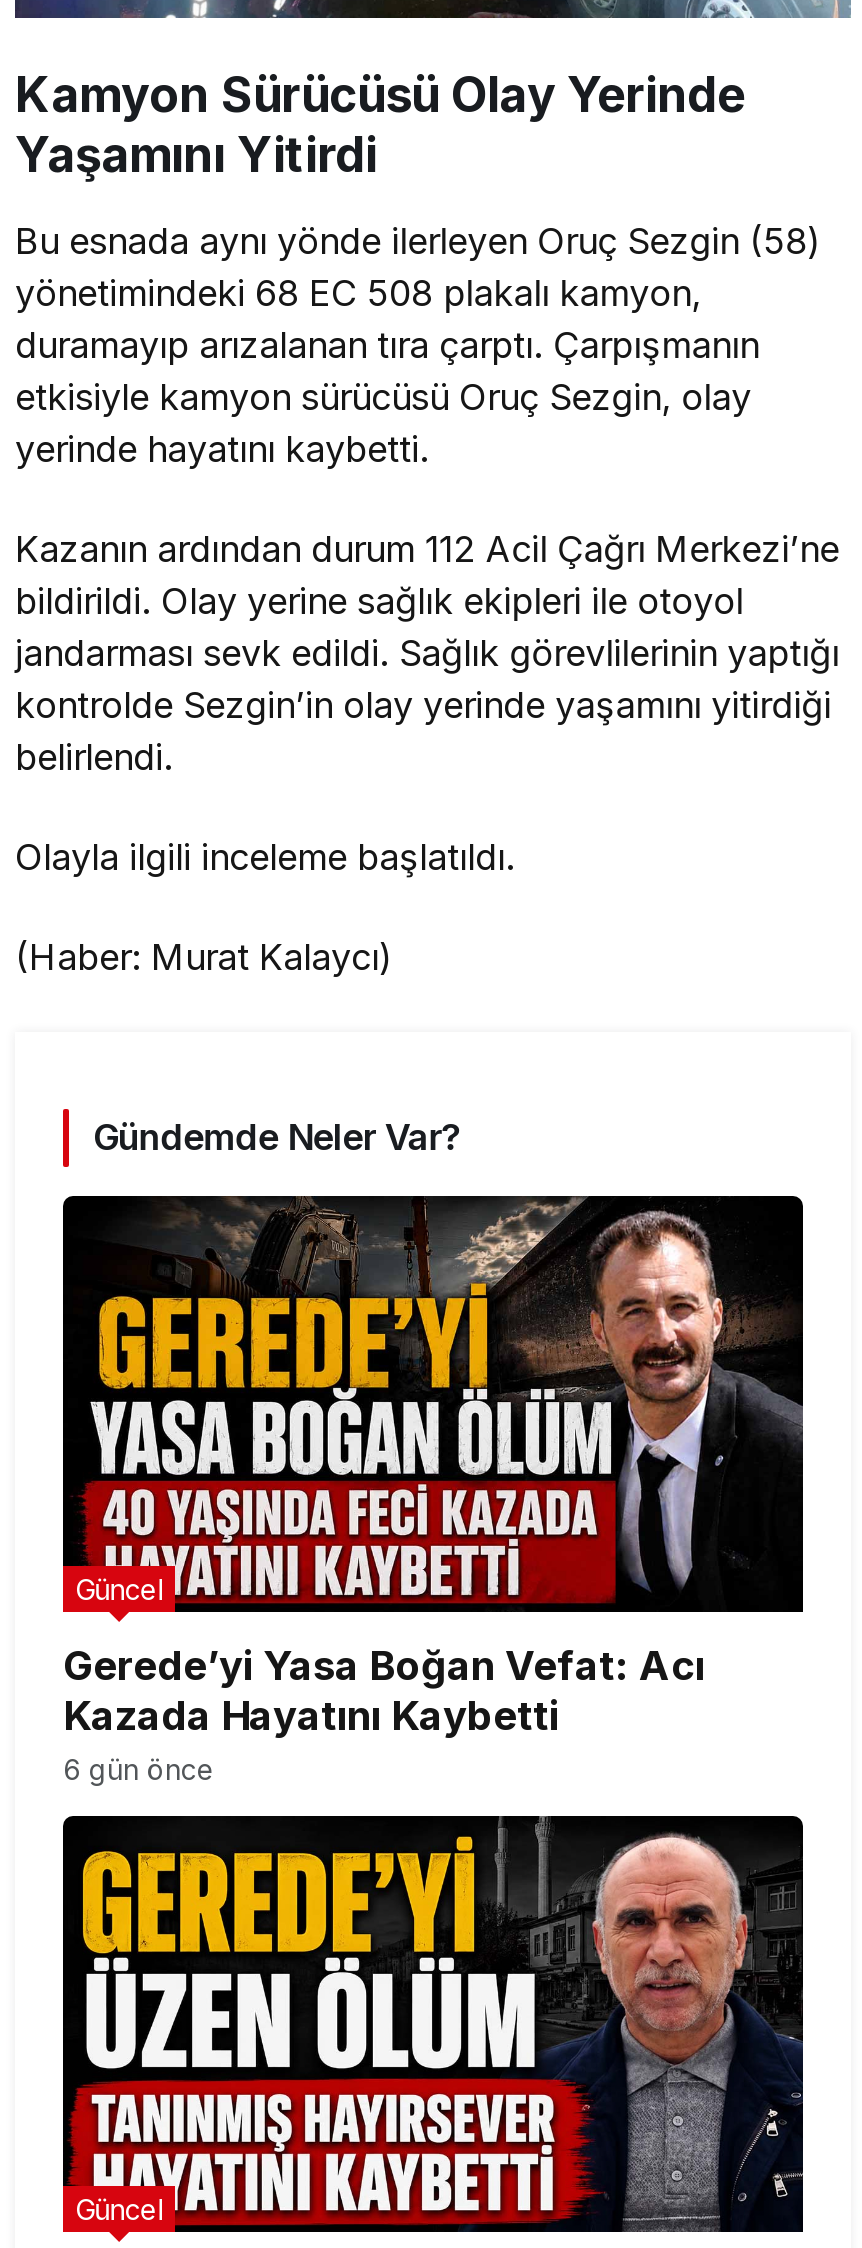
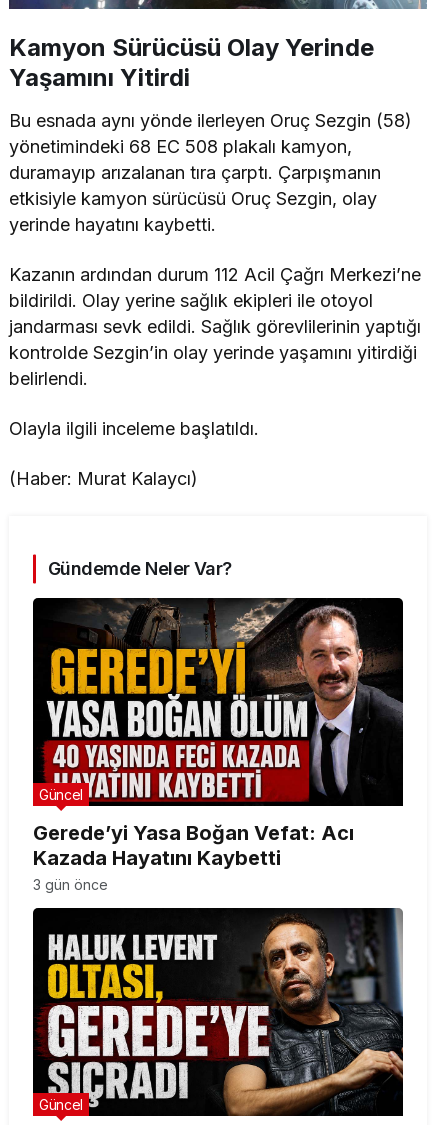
[63,1752,215,1786] 6 gün önce -> [33,876,108,893] 3 gün önce
[67,1816,805,2234] [image] -> [35,907,404,1117] [image]

